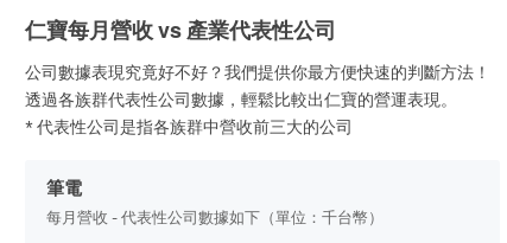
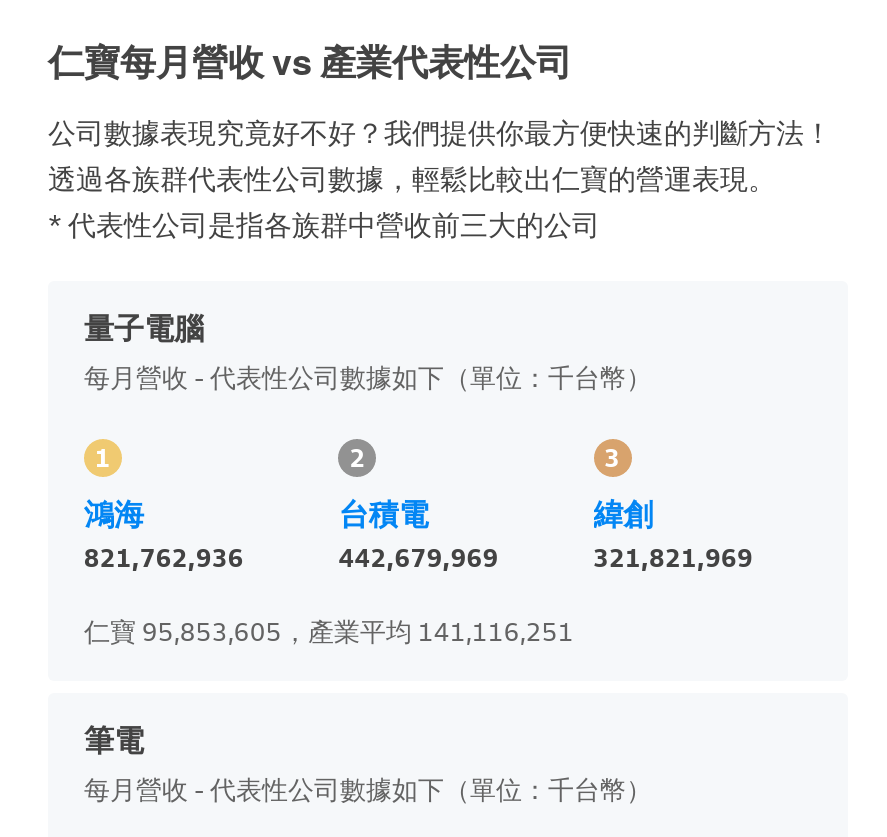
none -> [84,312,652,574] 量子電腦 | 每月營收 - 代表性公司數據如下（單位：千台幣） | 1 | 鴻海 | 821,762,936
none -> [84,444,753,648] 3 | 緯創 | 321,821,969 | 仁寶 95,853,605，產業平均 141,116,251
none -> [339,444,499,574] 2 | 台積電 | 442,679,969

